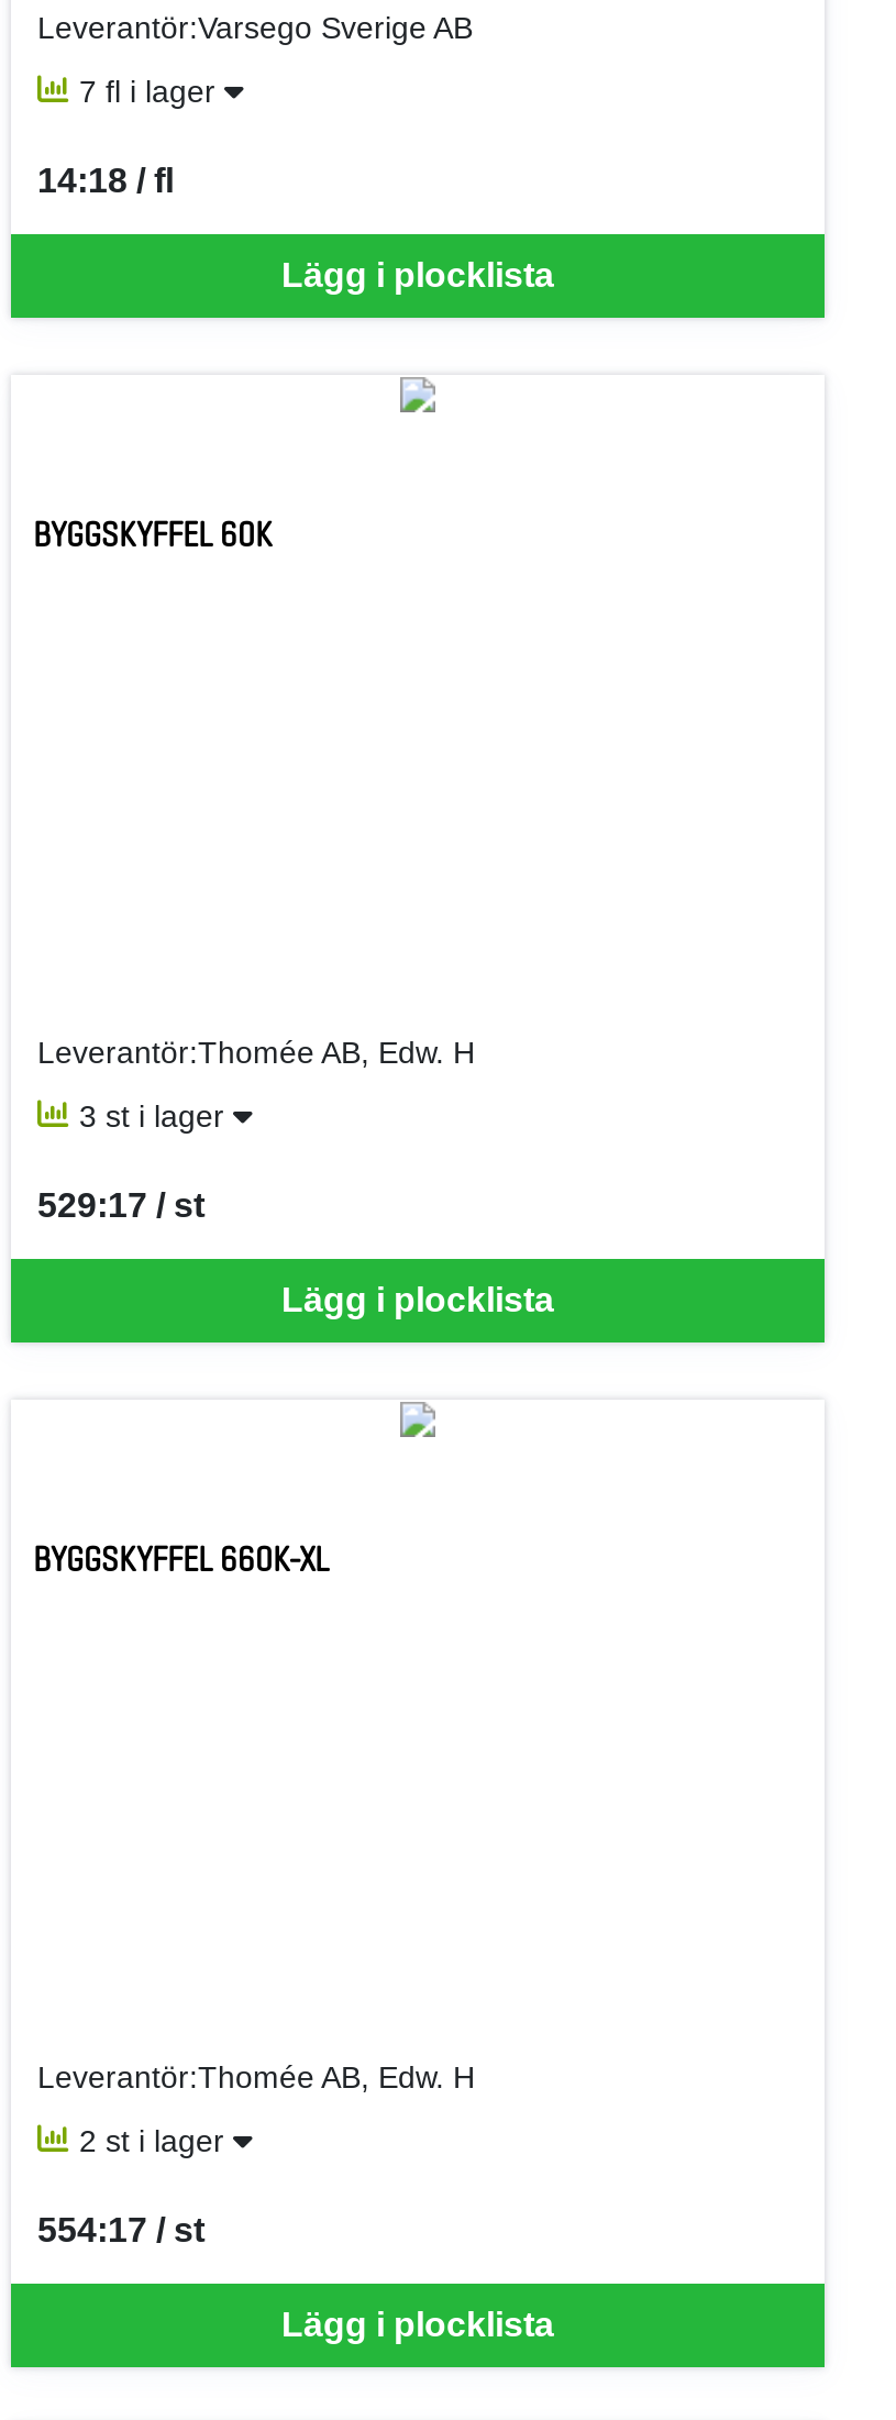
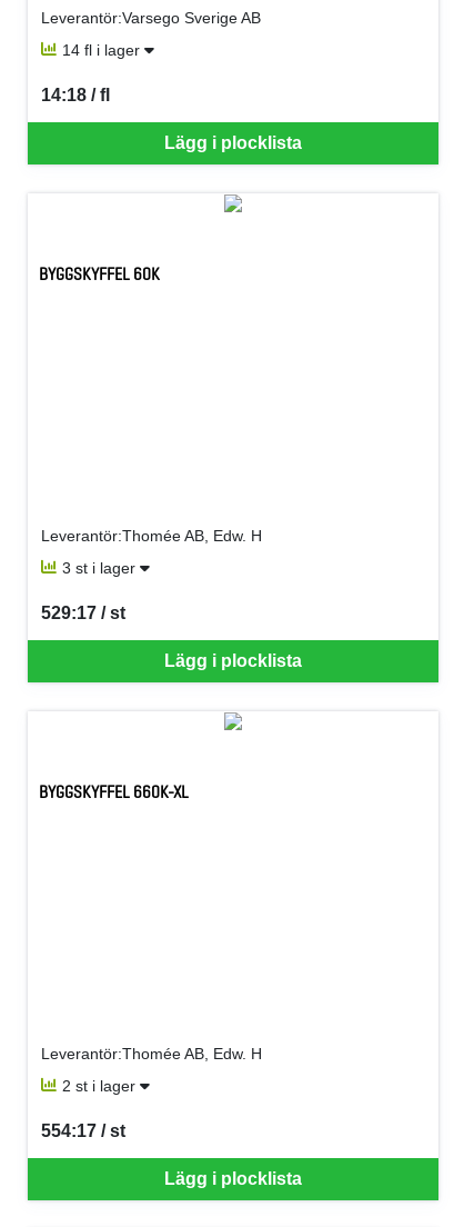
[79,74,224,109] 7 fl i lager -> [62,41,144,59] 14 fl i lager

